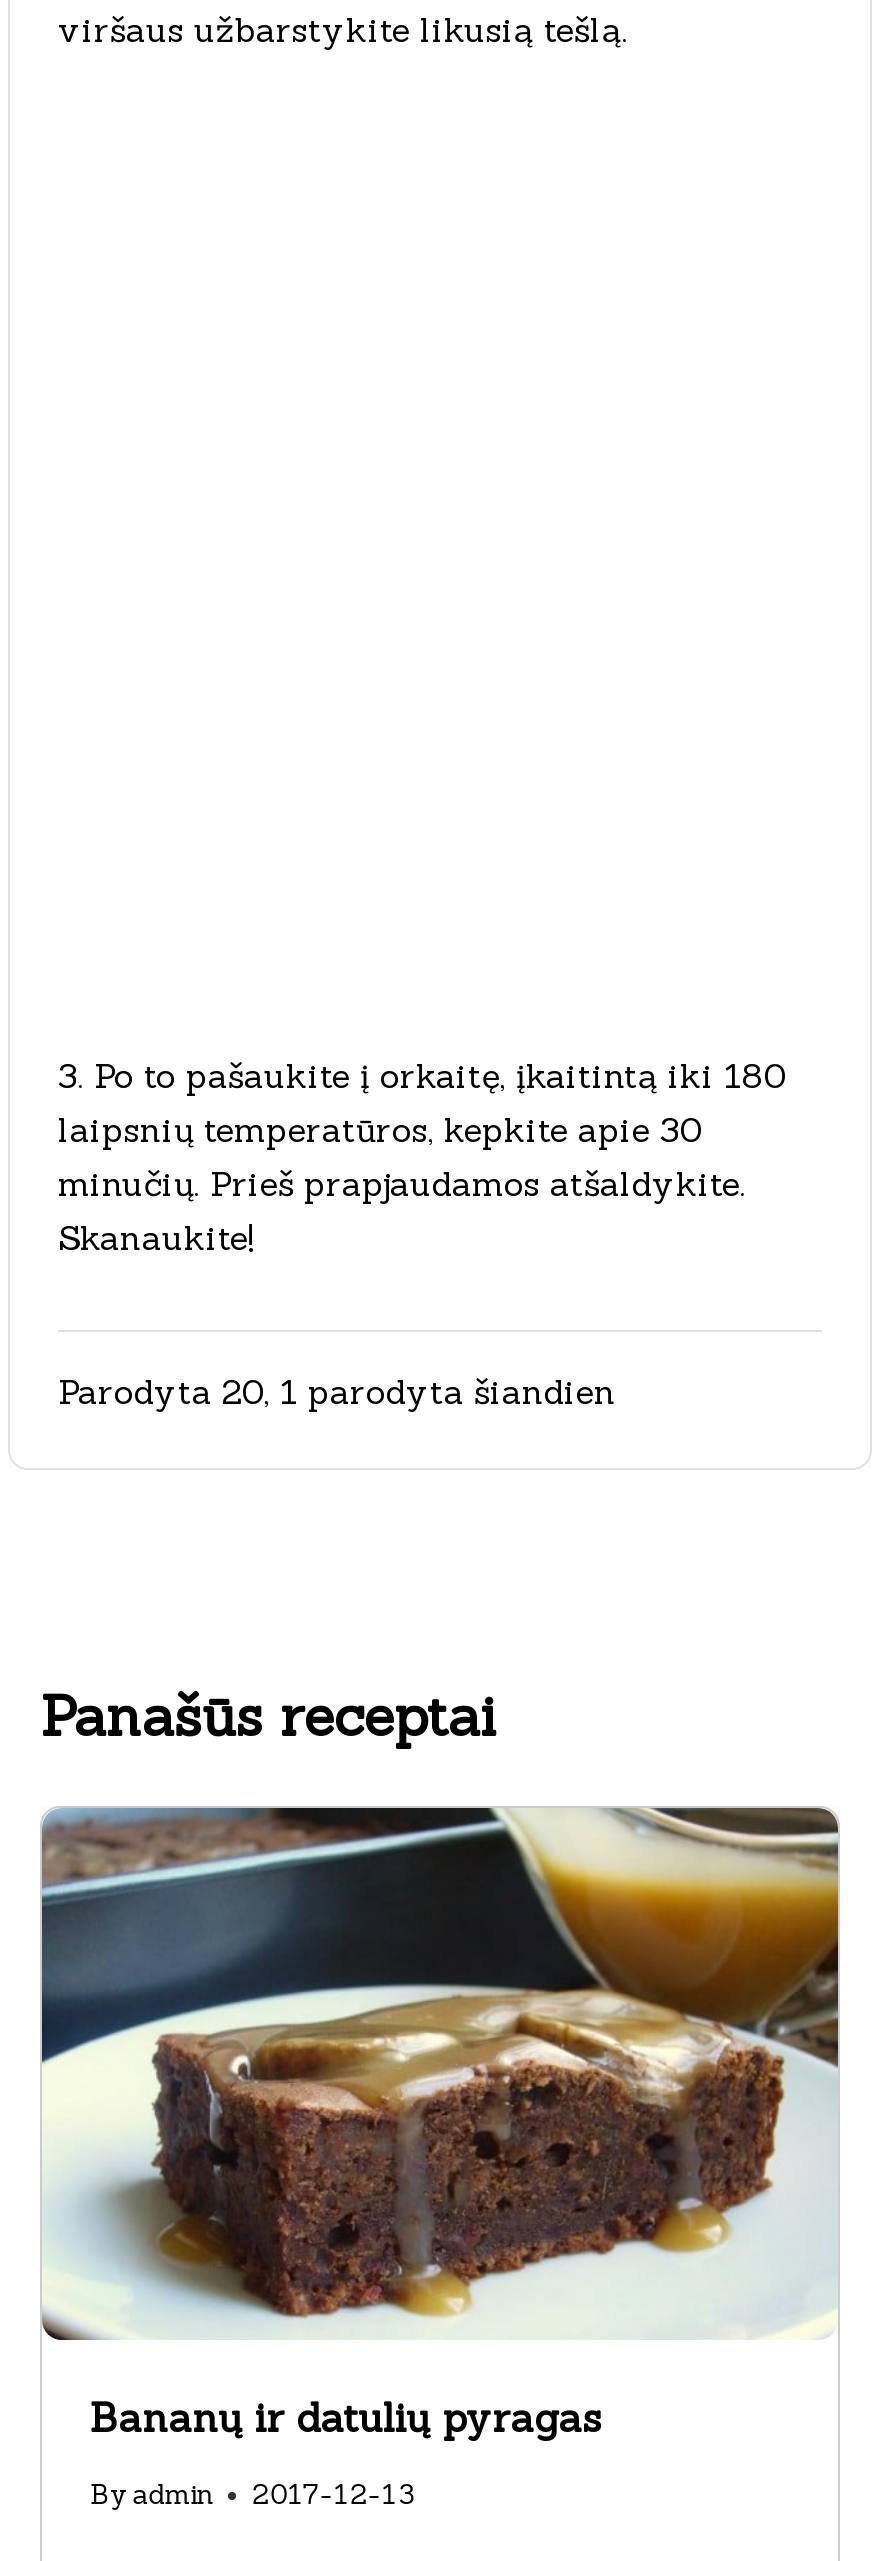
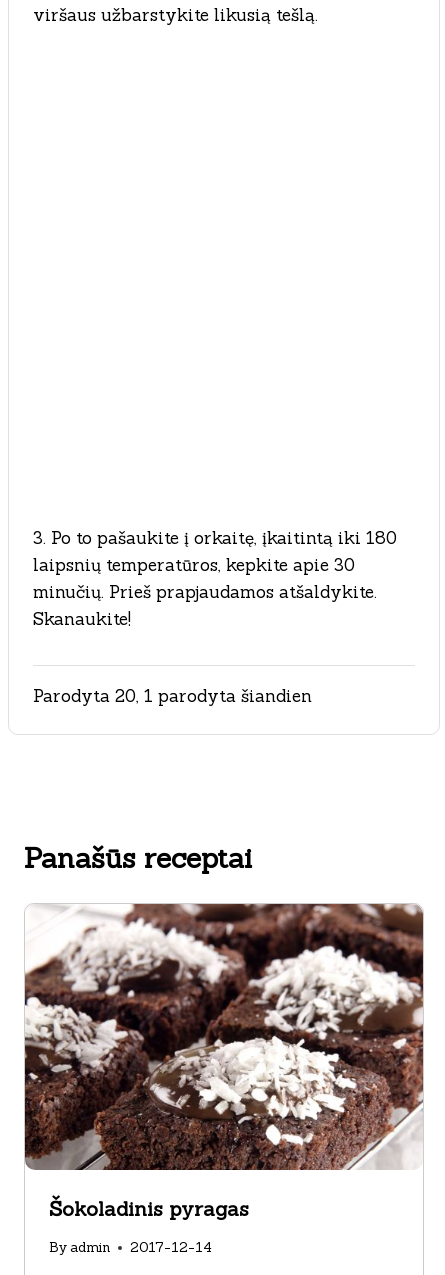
[40,1806,840,2441] [image] | Bananų ir datulių pyragas -> [24,903,424,1221] [image] | Šokoladinis pyragas
[90,2476,414,2512] By admin 2017-12-13 -> [49,1238,212,1256] By admin 2017-12-14

